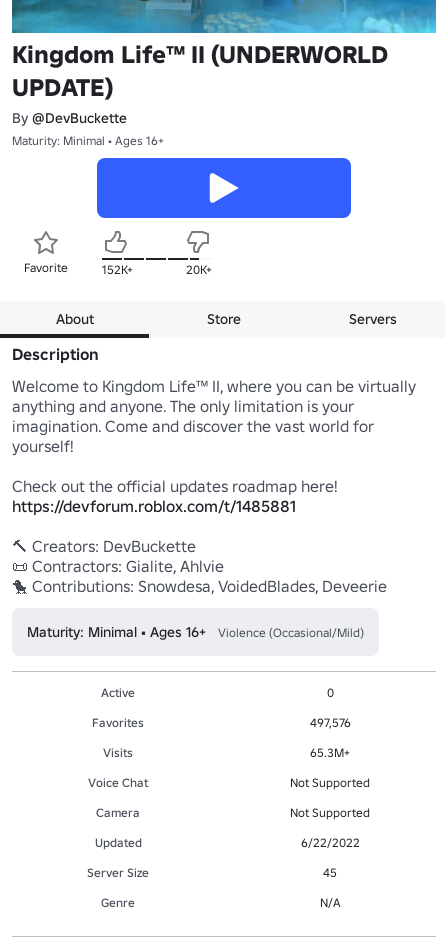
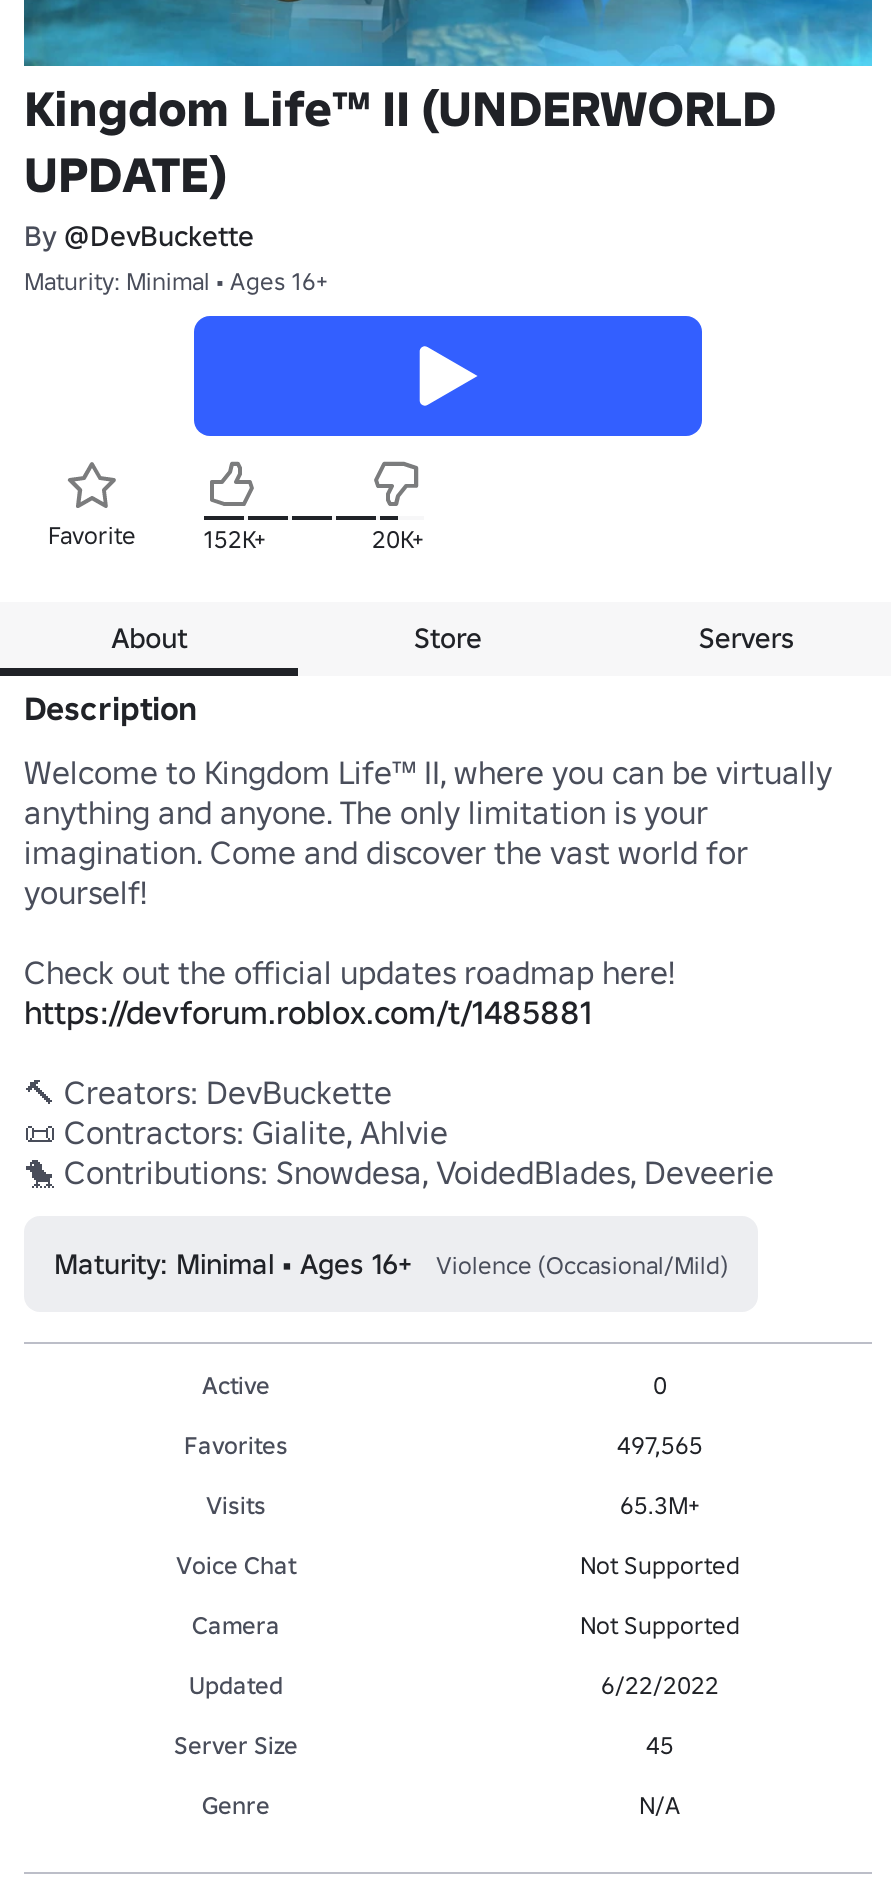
[309,714,350,729] 497,576 -> [617,1429,703,1459] 497,565

